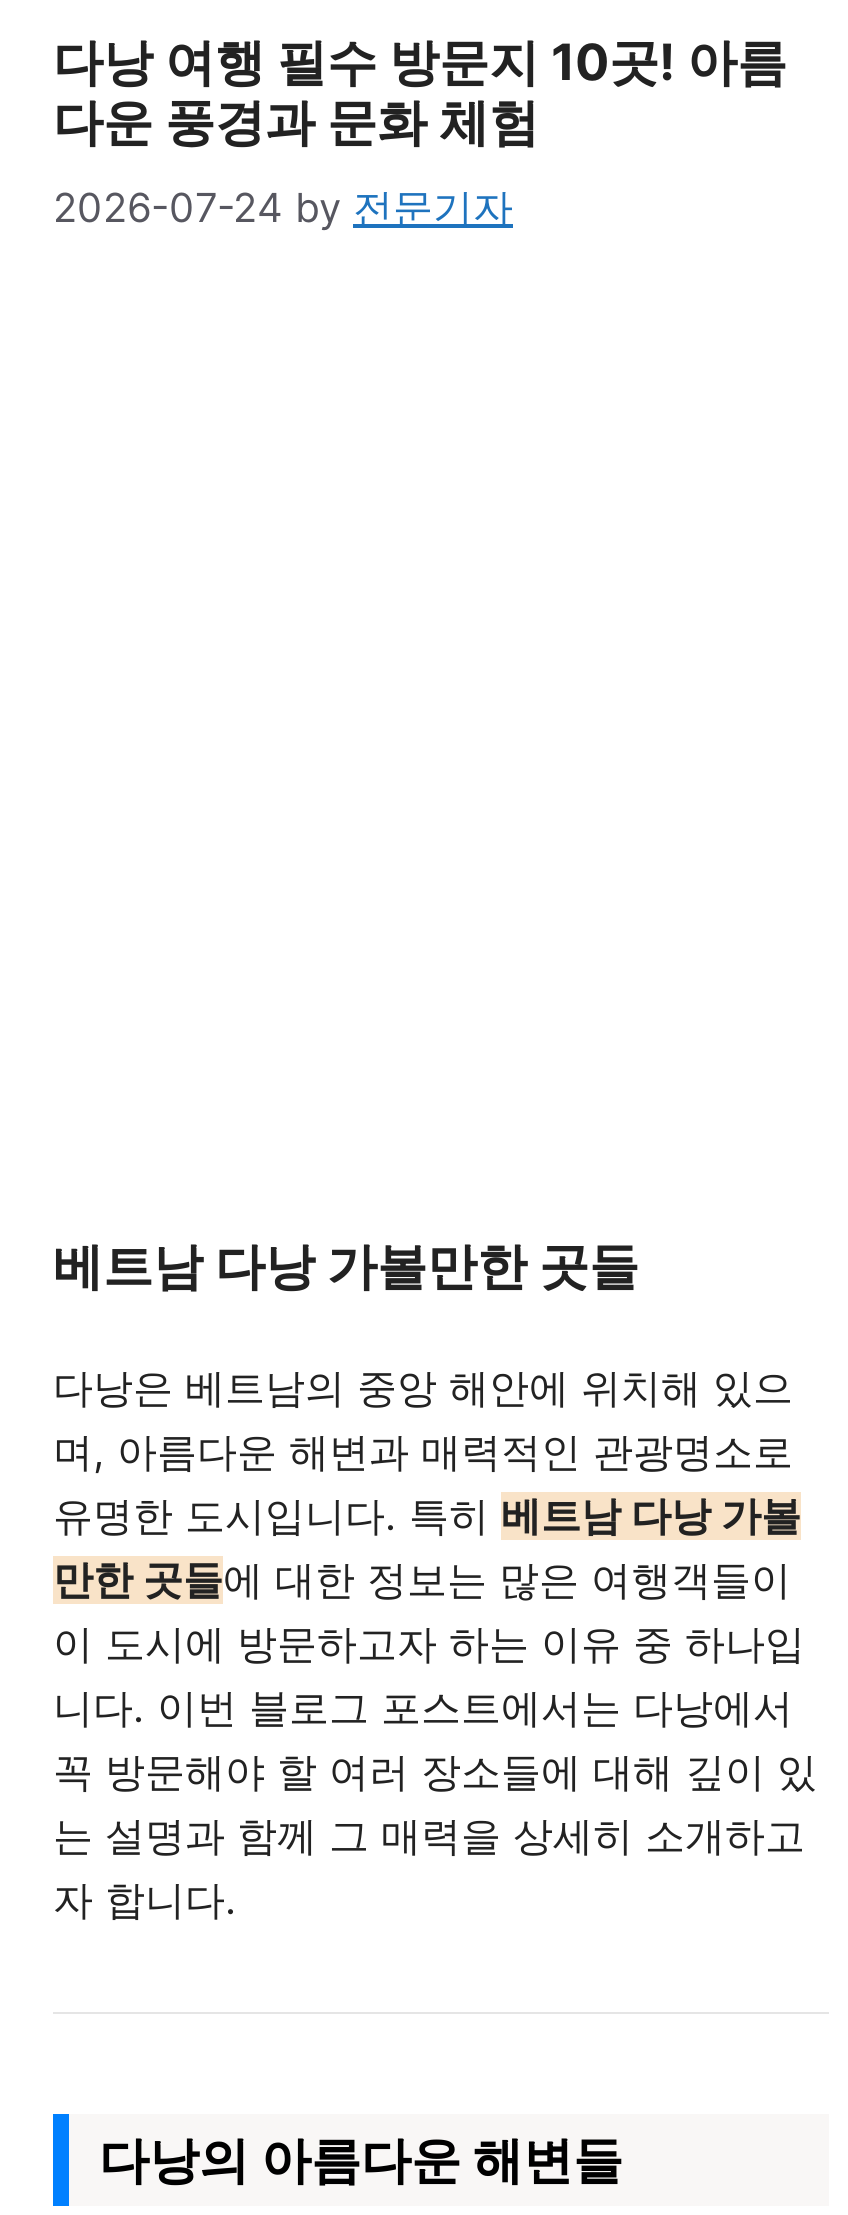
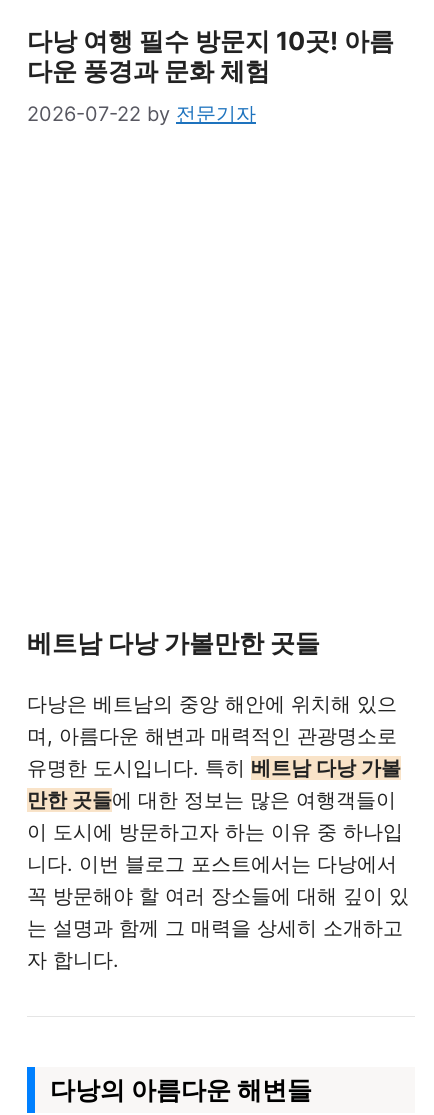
[53,184,513,232] 2026-07-24 by 전문기자 -> [27,102,256,126] 2026-07-22 by 전문기자

